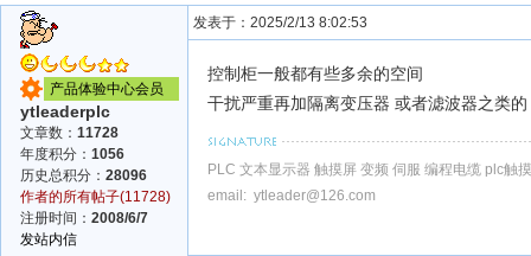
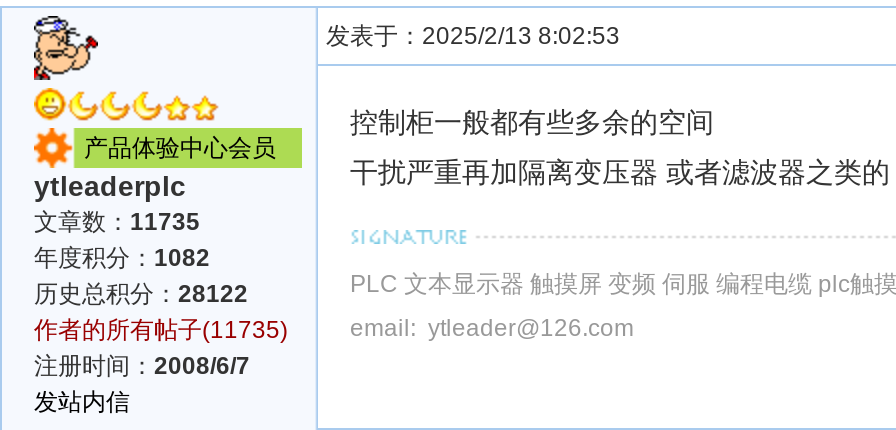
[20,124,119,141] 文章数：11728 -> [34,208,200,236] 文章数：11735
[20,146,124,162] 年度积分：1056 -> [34,244,210,272] 年度积分：1082
[20,167,147,183] 历史总积分：28096 -> [34,280,248,308] 历史总积分：28122
[20,188,171,205] 作者的所有帖子(11728) -> [34,316,288,344] 作者的所有帖子(11735)

